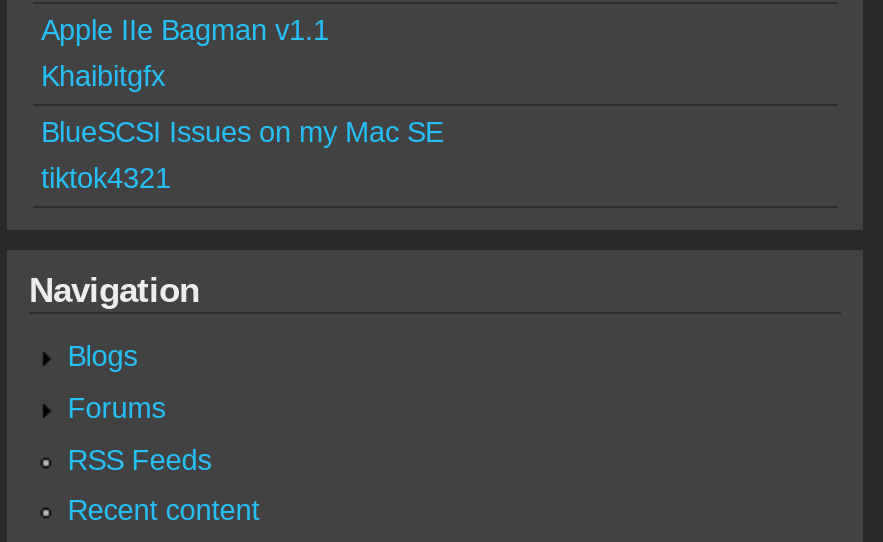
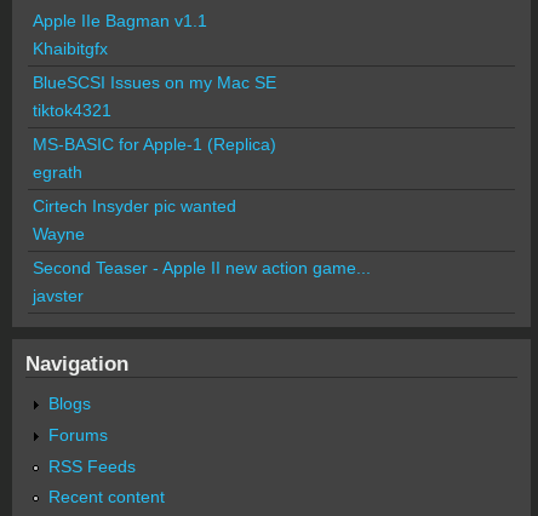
none -> [33,134,371,305] MS-BASIC for Apple-1 (Replica) | egrath | Cirtech Insyder pic wanted | Wayne | Second Teaser - Apple II new action game... | javster

